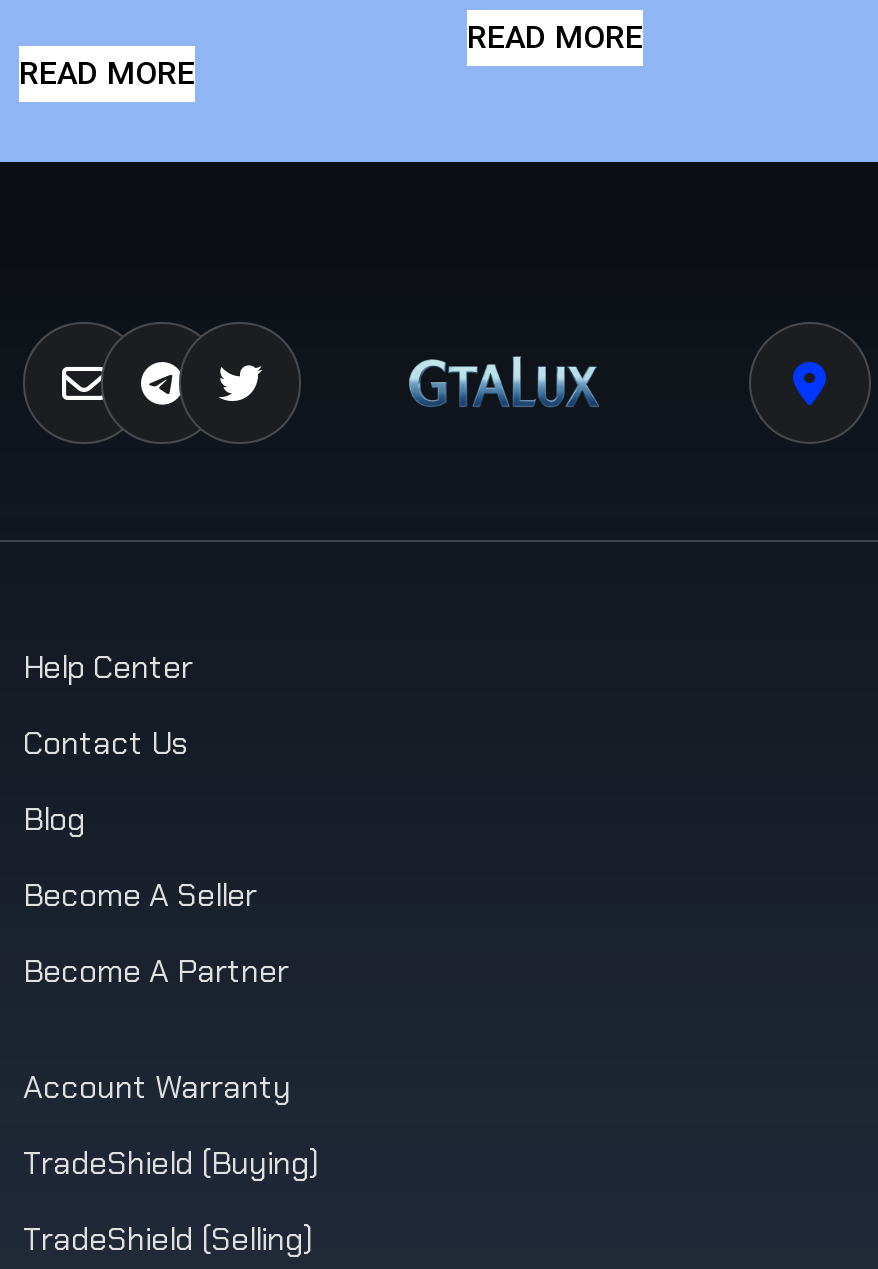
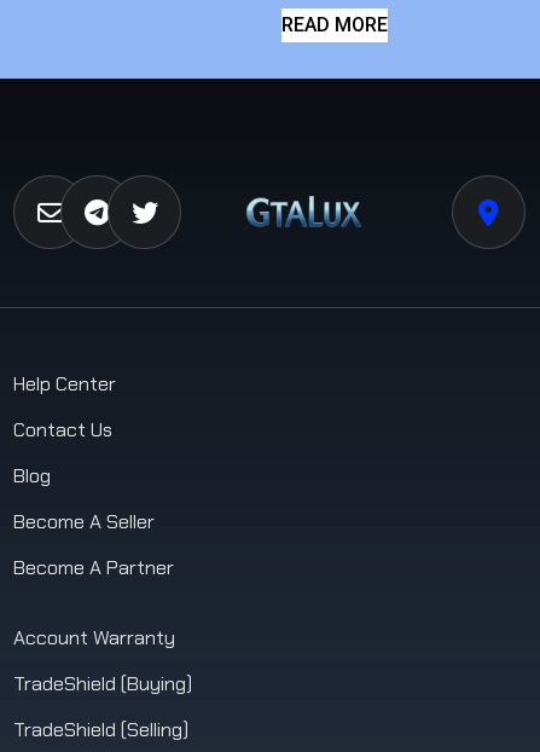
[19,53,195,91] READ MORE -> none

